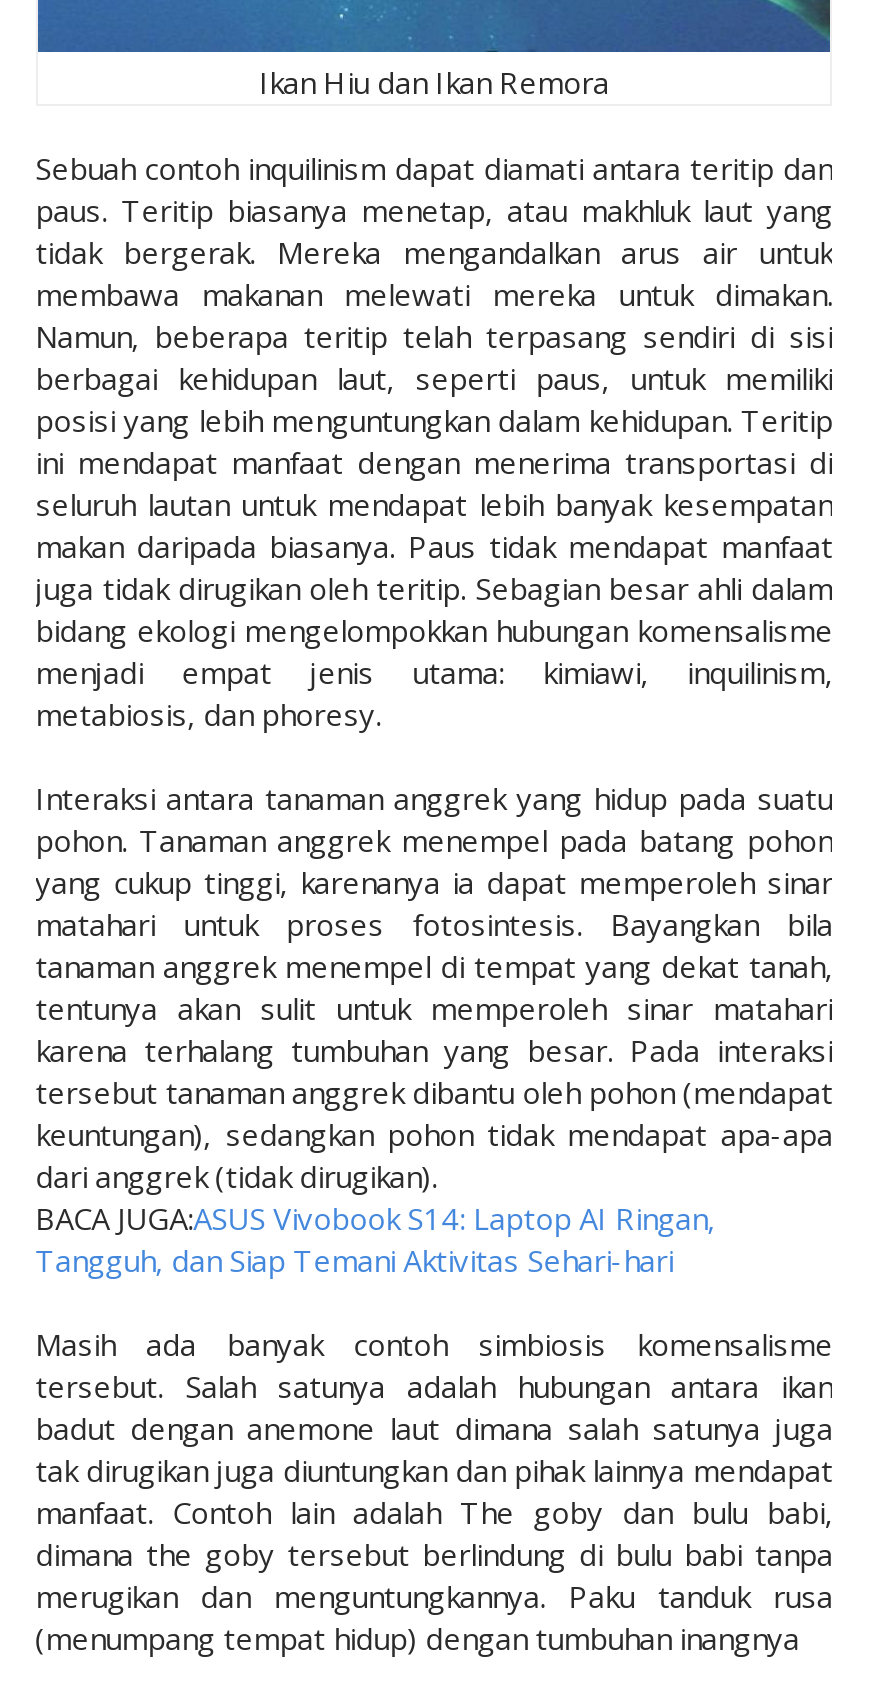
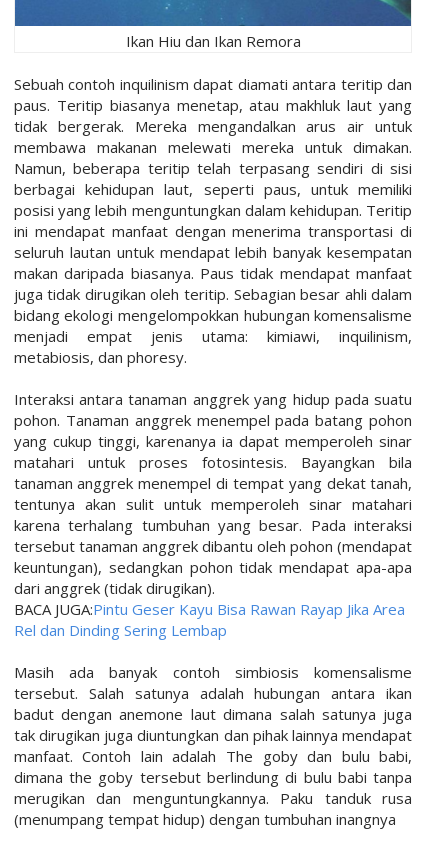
[35,1198,715,1280] BACA JUGA:ASUS Vivobook S14: Laptop AI Ringan, | Tangguh, dan Siap Temani Aktivitas Sehari-hari -> [14,599,405,640] BACA JUGA:Pintu Geser Kayu Bisa Rawan Rayap Jika Area | Rel dan Dinding Sering Lembap

